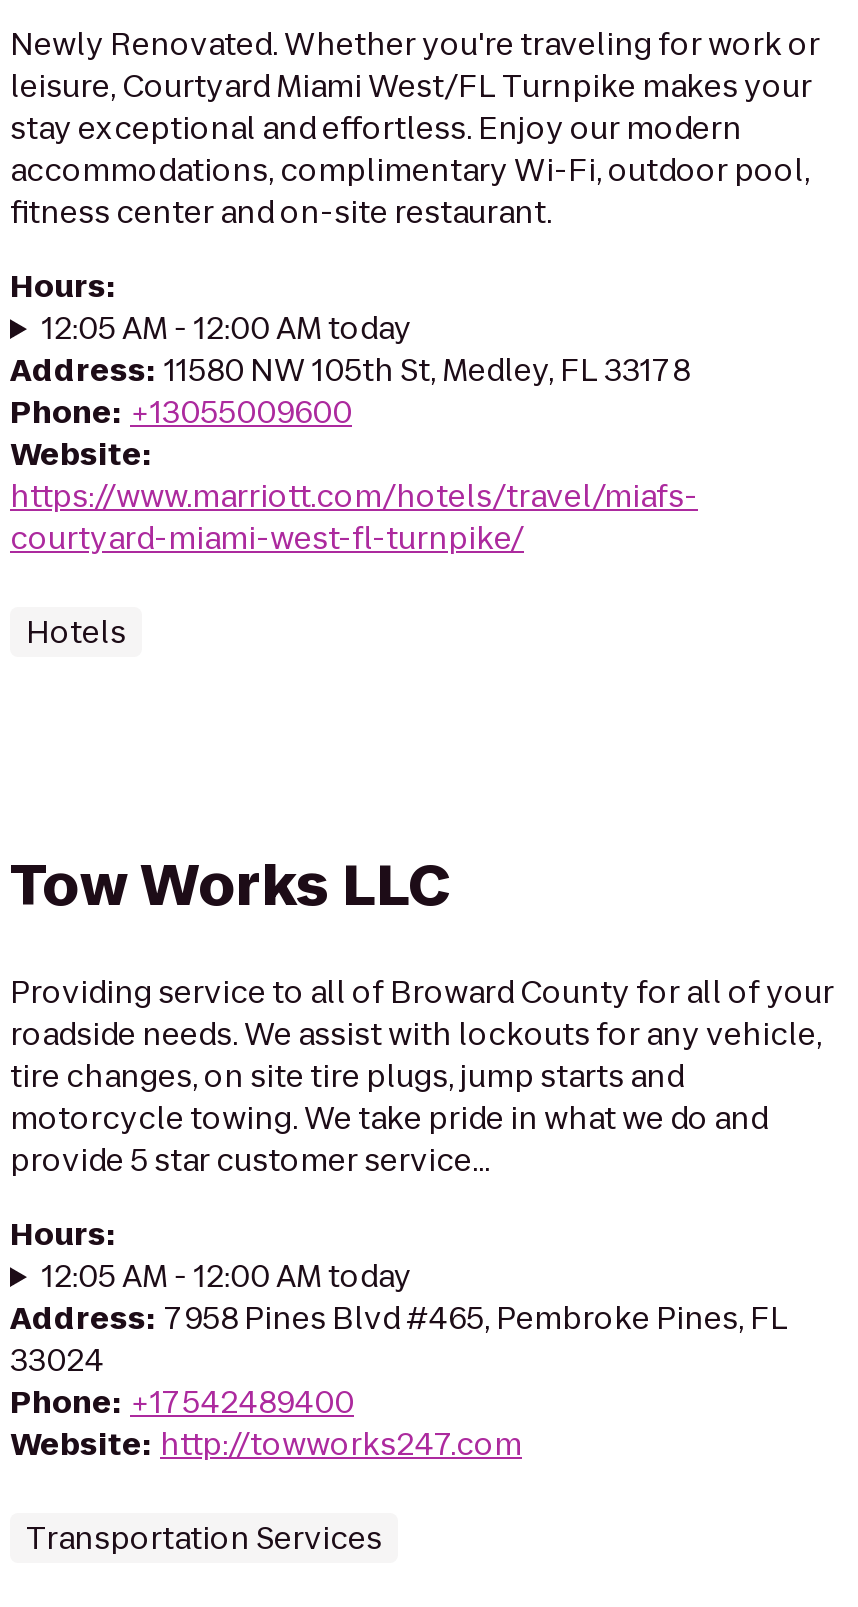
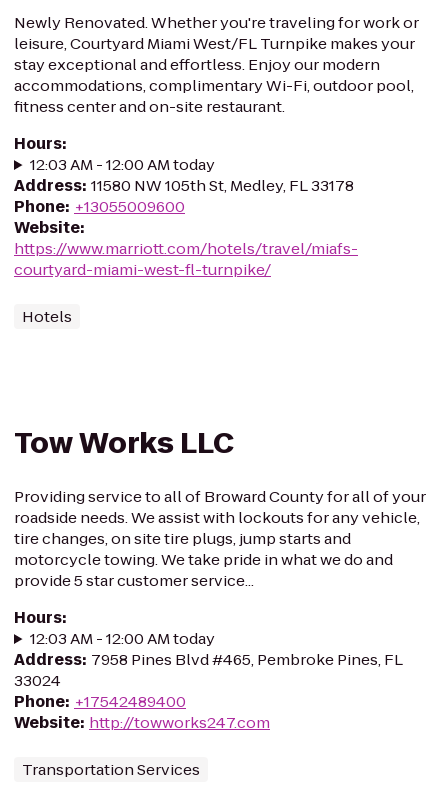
[42,307,412,349] 12:05 AM - 12:00 AM today -> [30,154,215,175] 12:03 AM - 12:00 AM today
[42,1255,412,1297] 12:05 AM - 12:00 AM today -> [30,628,215,649] 12:03 AM - 12:00 AM today

